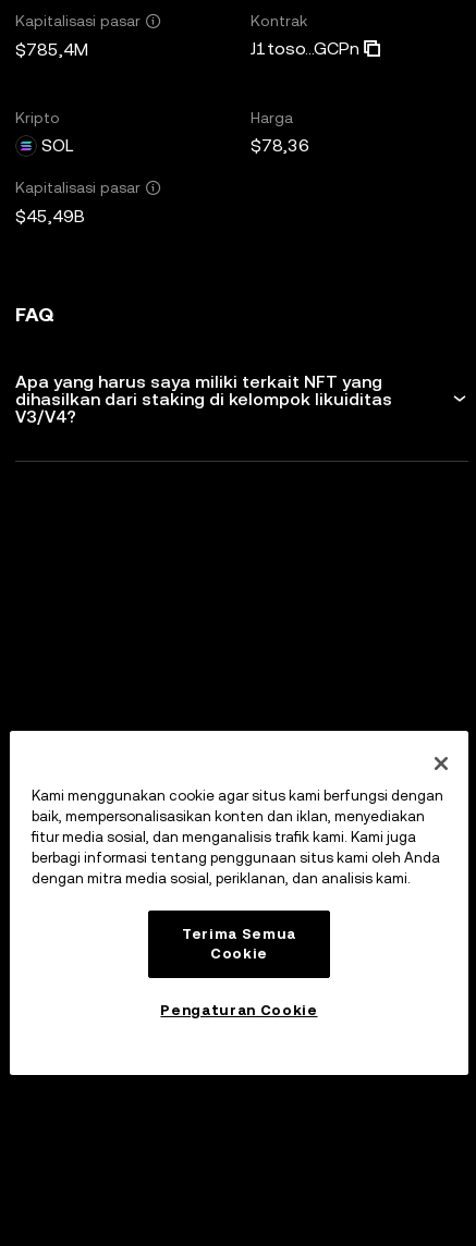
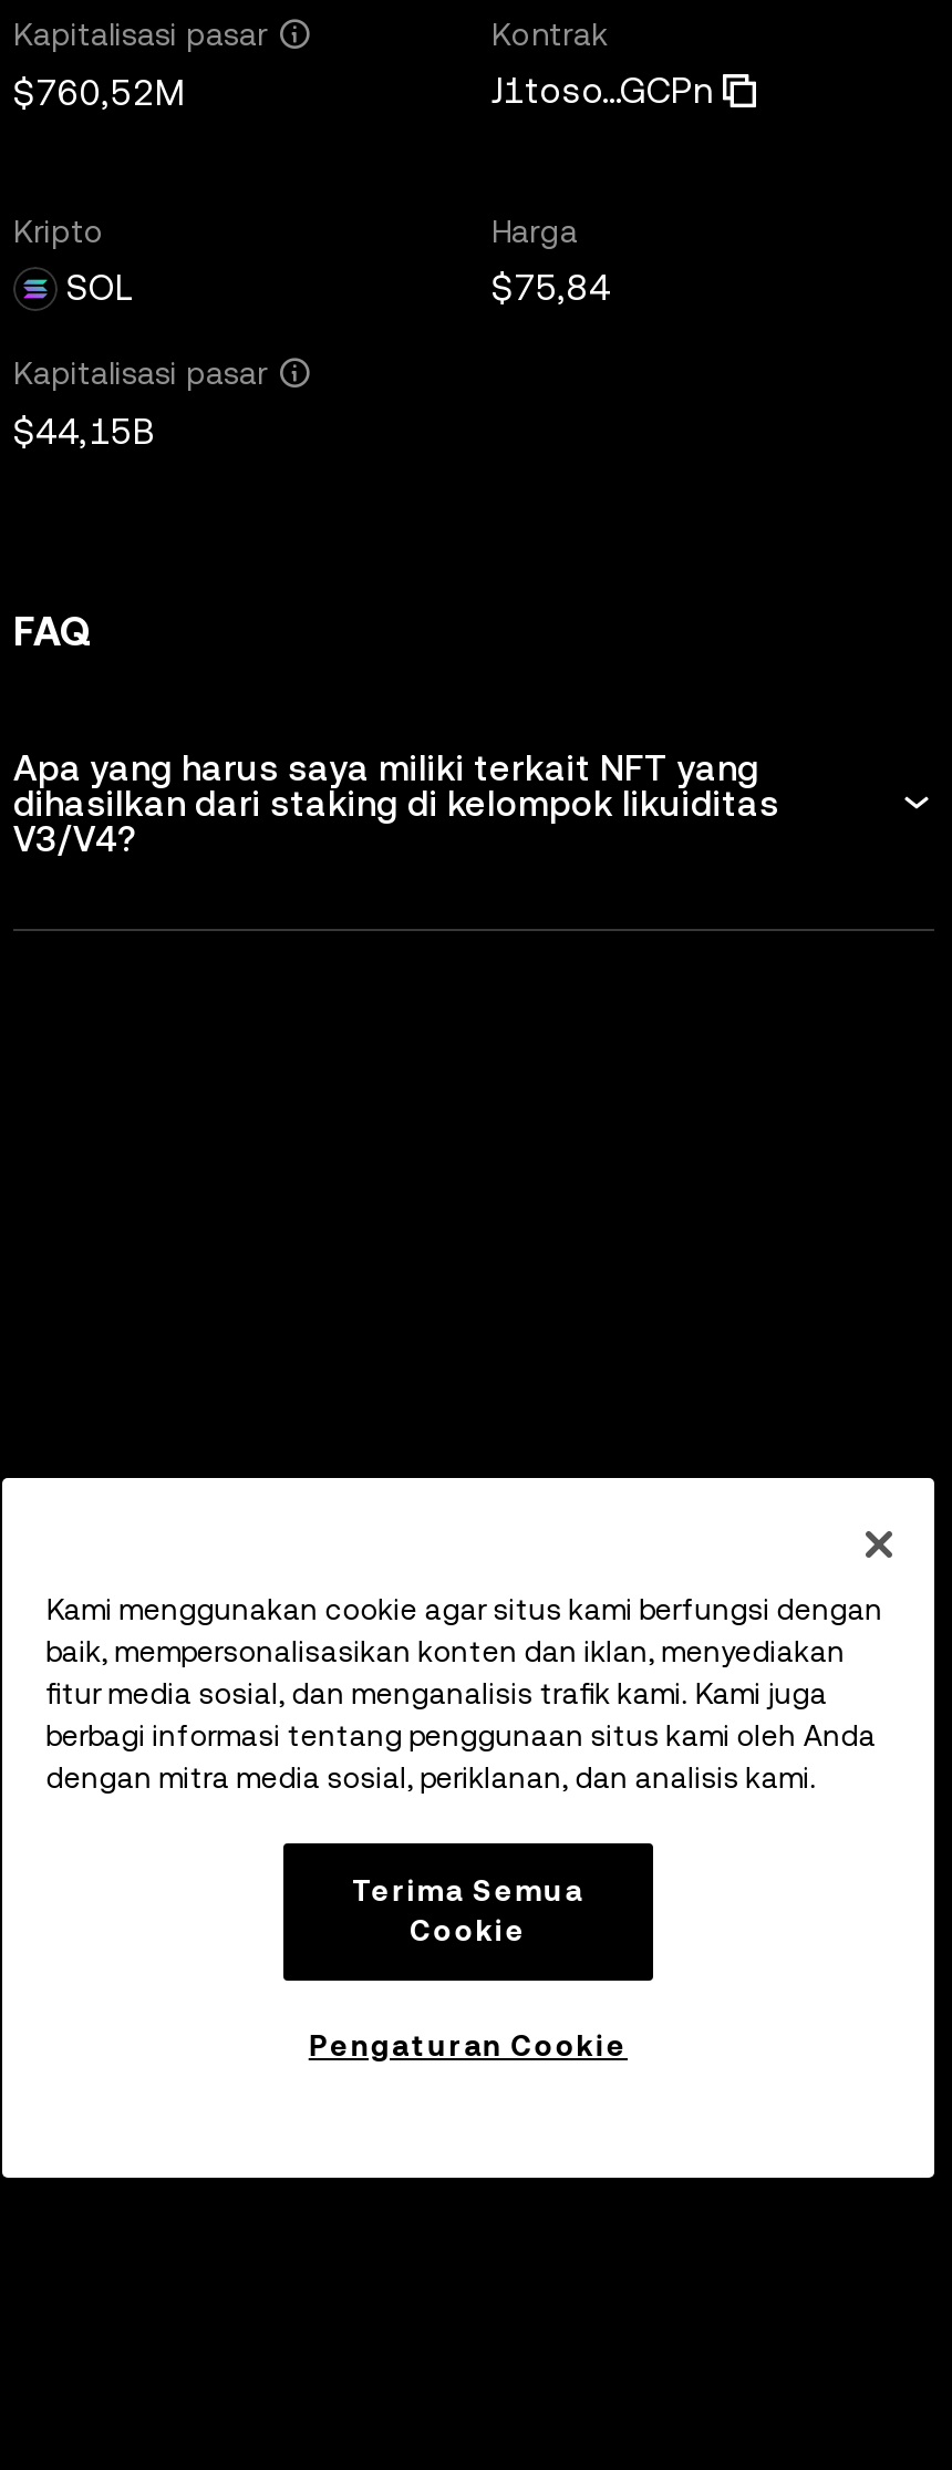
[15,39,88,59] $785,4M -> [13,71,184,113] $760,52M
[251,135,309,155] $78,36 -> [491,266,611,308] $75,84
[15,205,85,226] $45,49B -> [13,410,155,452] $44,15B

